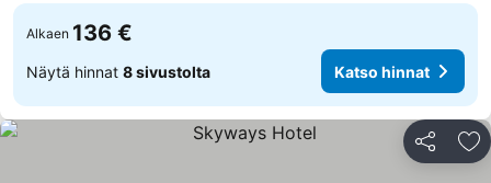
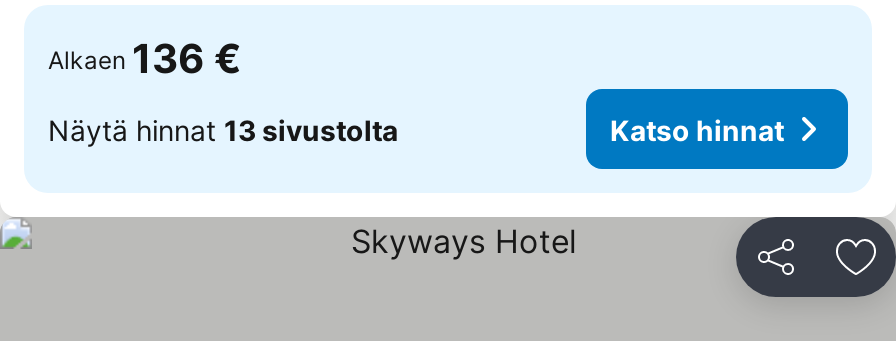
[26,62,210,81] Näytä hinnat 8 sivustolta -> [48,112,398,146] Näytä hinnat 13 sivustolta

